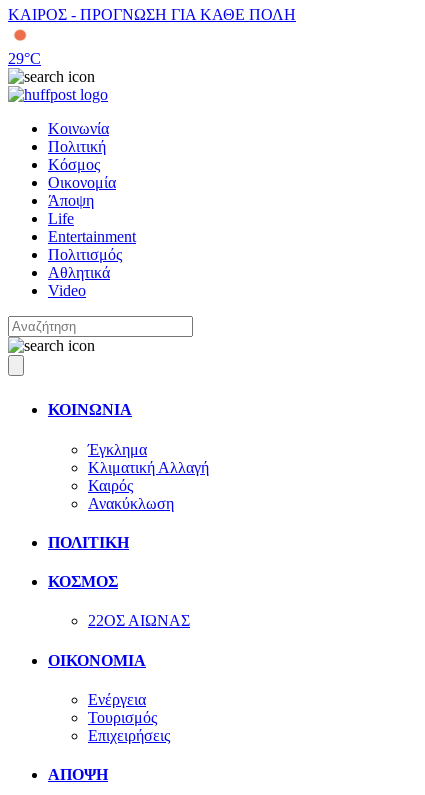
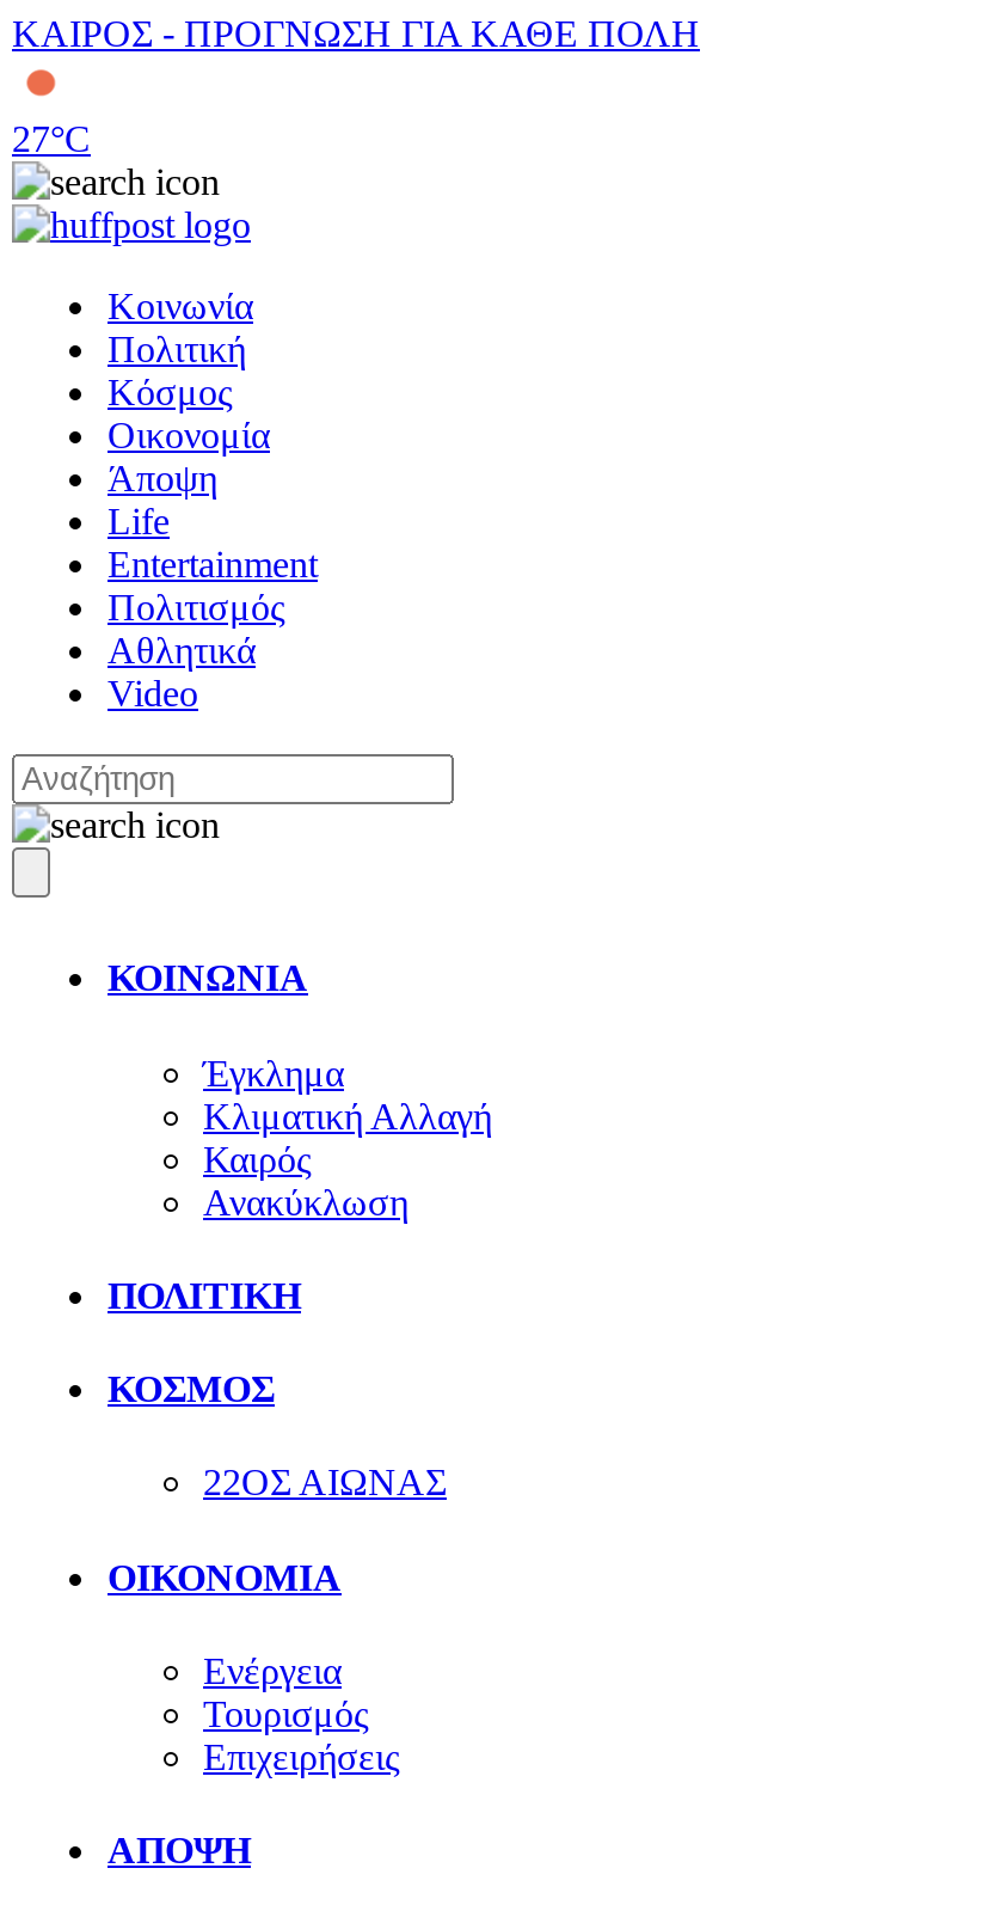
[8,50,41,67] 29°C -> [12,118,91,159] 27°C

